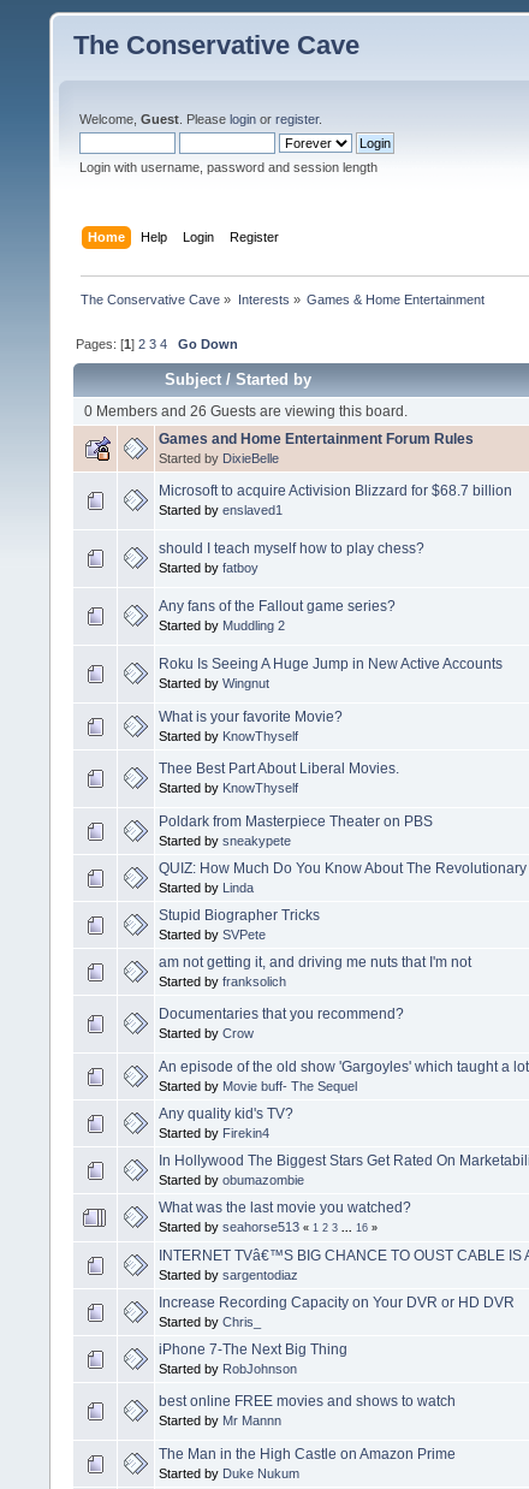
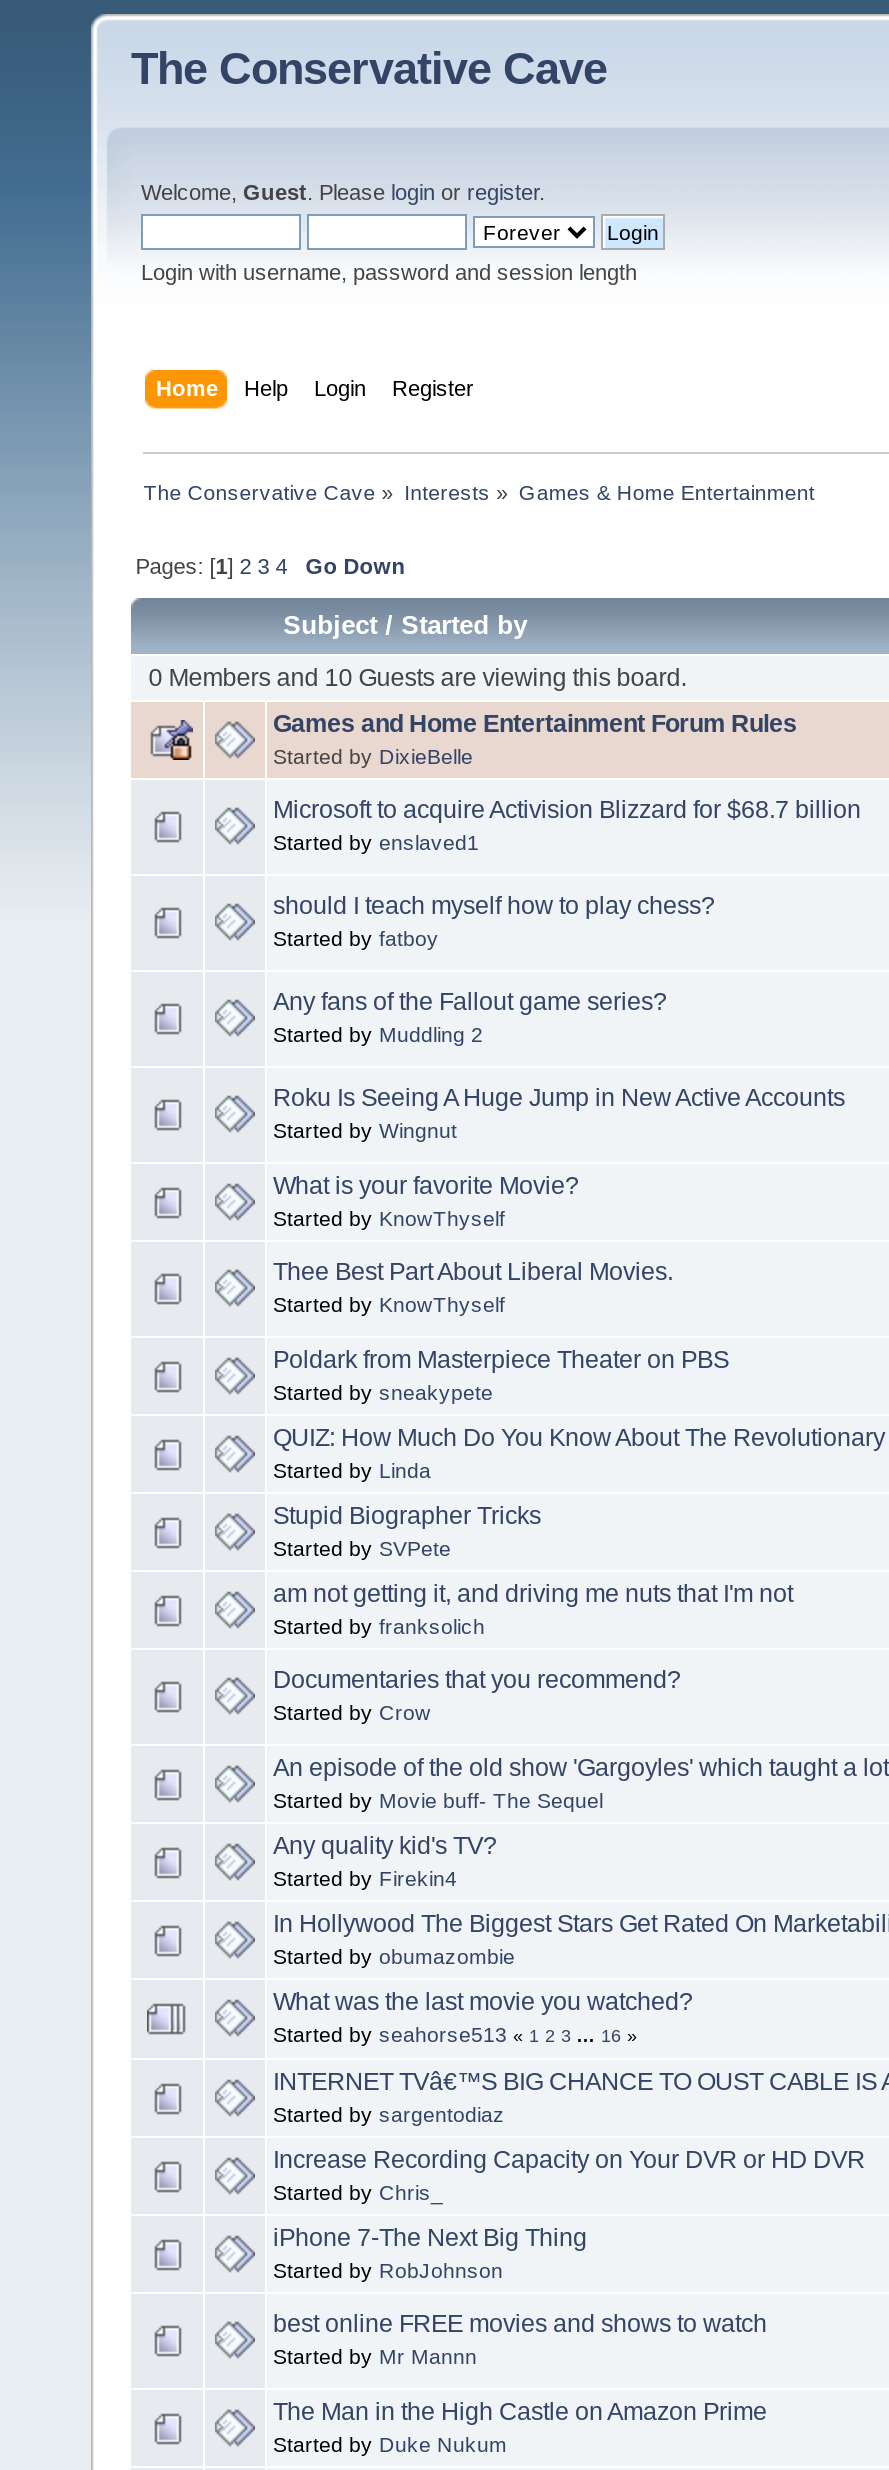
[84,402,407,419] 0 Members and 26 Guests are viewing this board. -> [148,663,686,691] 0 Members and 10 Guests are viewing this board.

